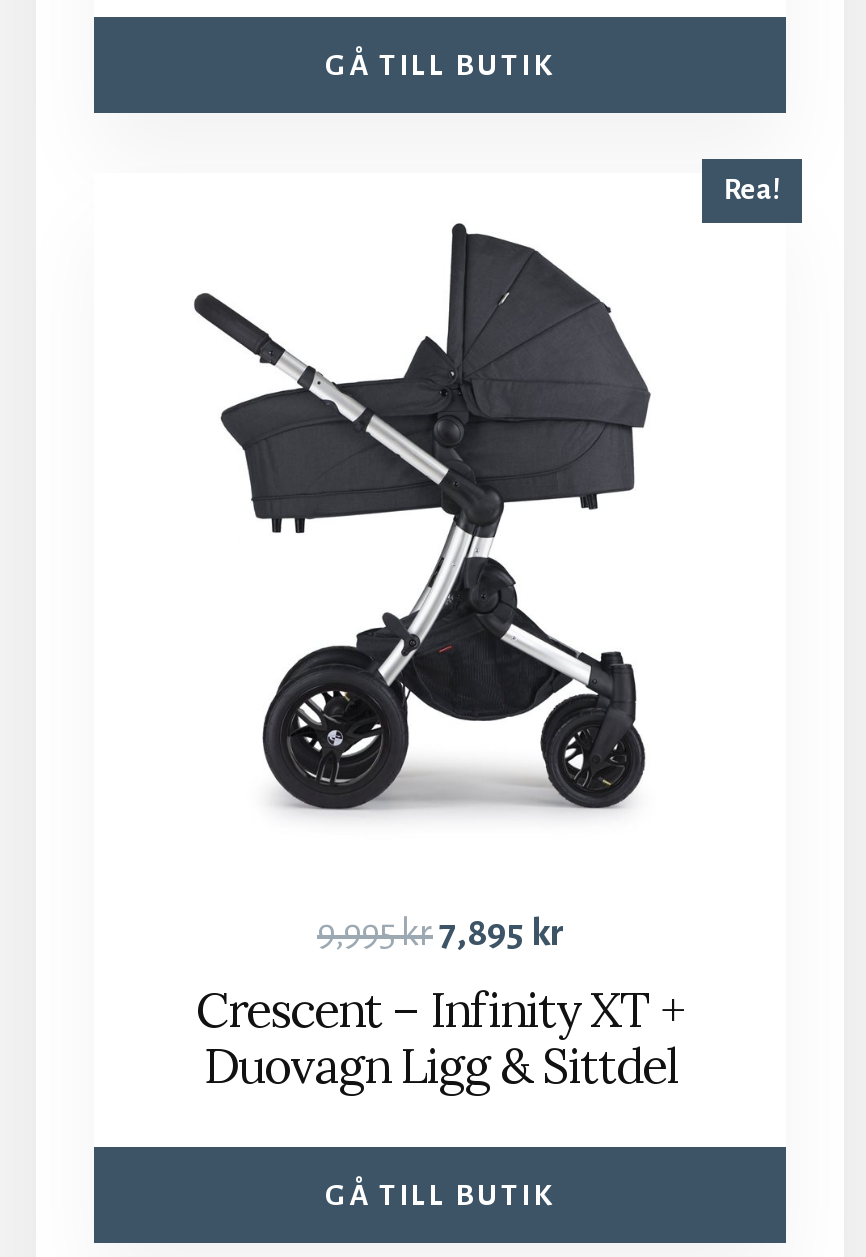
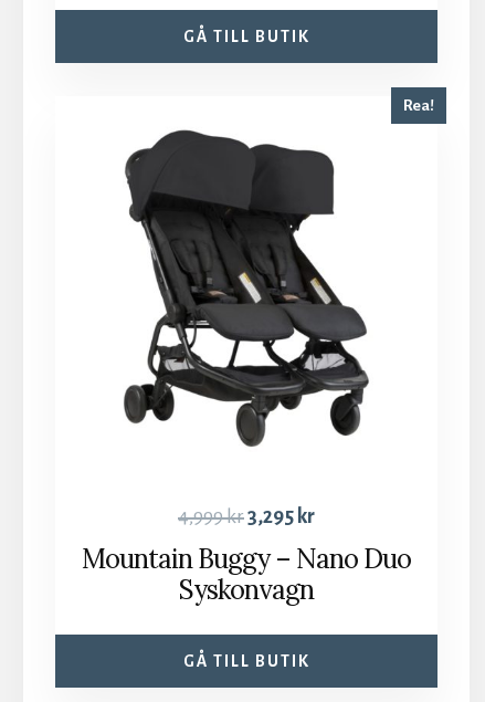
[192,221,662,817] [image] -> [110,124,370,450] [image]
[196,913,684,1097] 9,995kr 7,895 kr | Crescent – Infinity XT + | Duovagn Ligg & Sittdel -> [82,505,411,607] 4,999kr 3,295 kr | Mountain Buggy – Nano Duo | Syskonvagn

